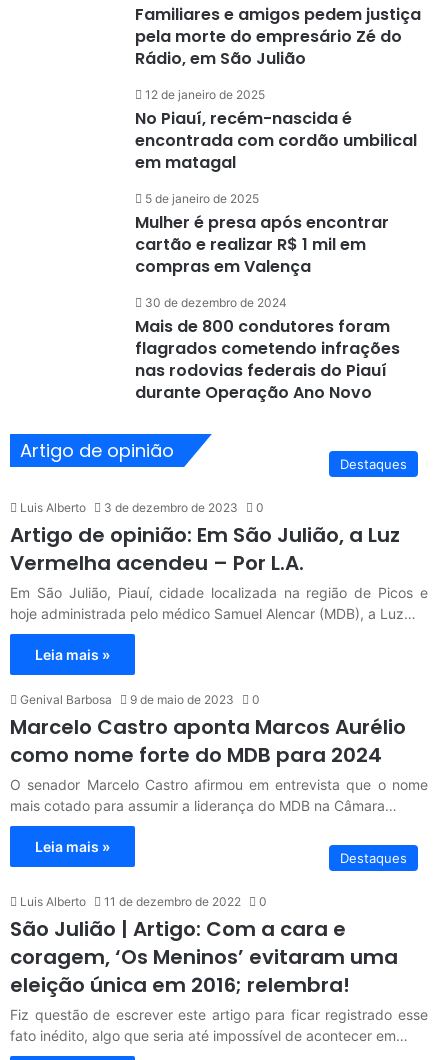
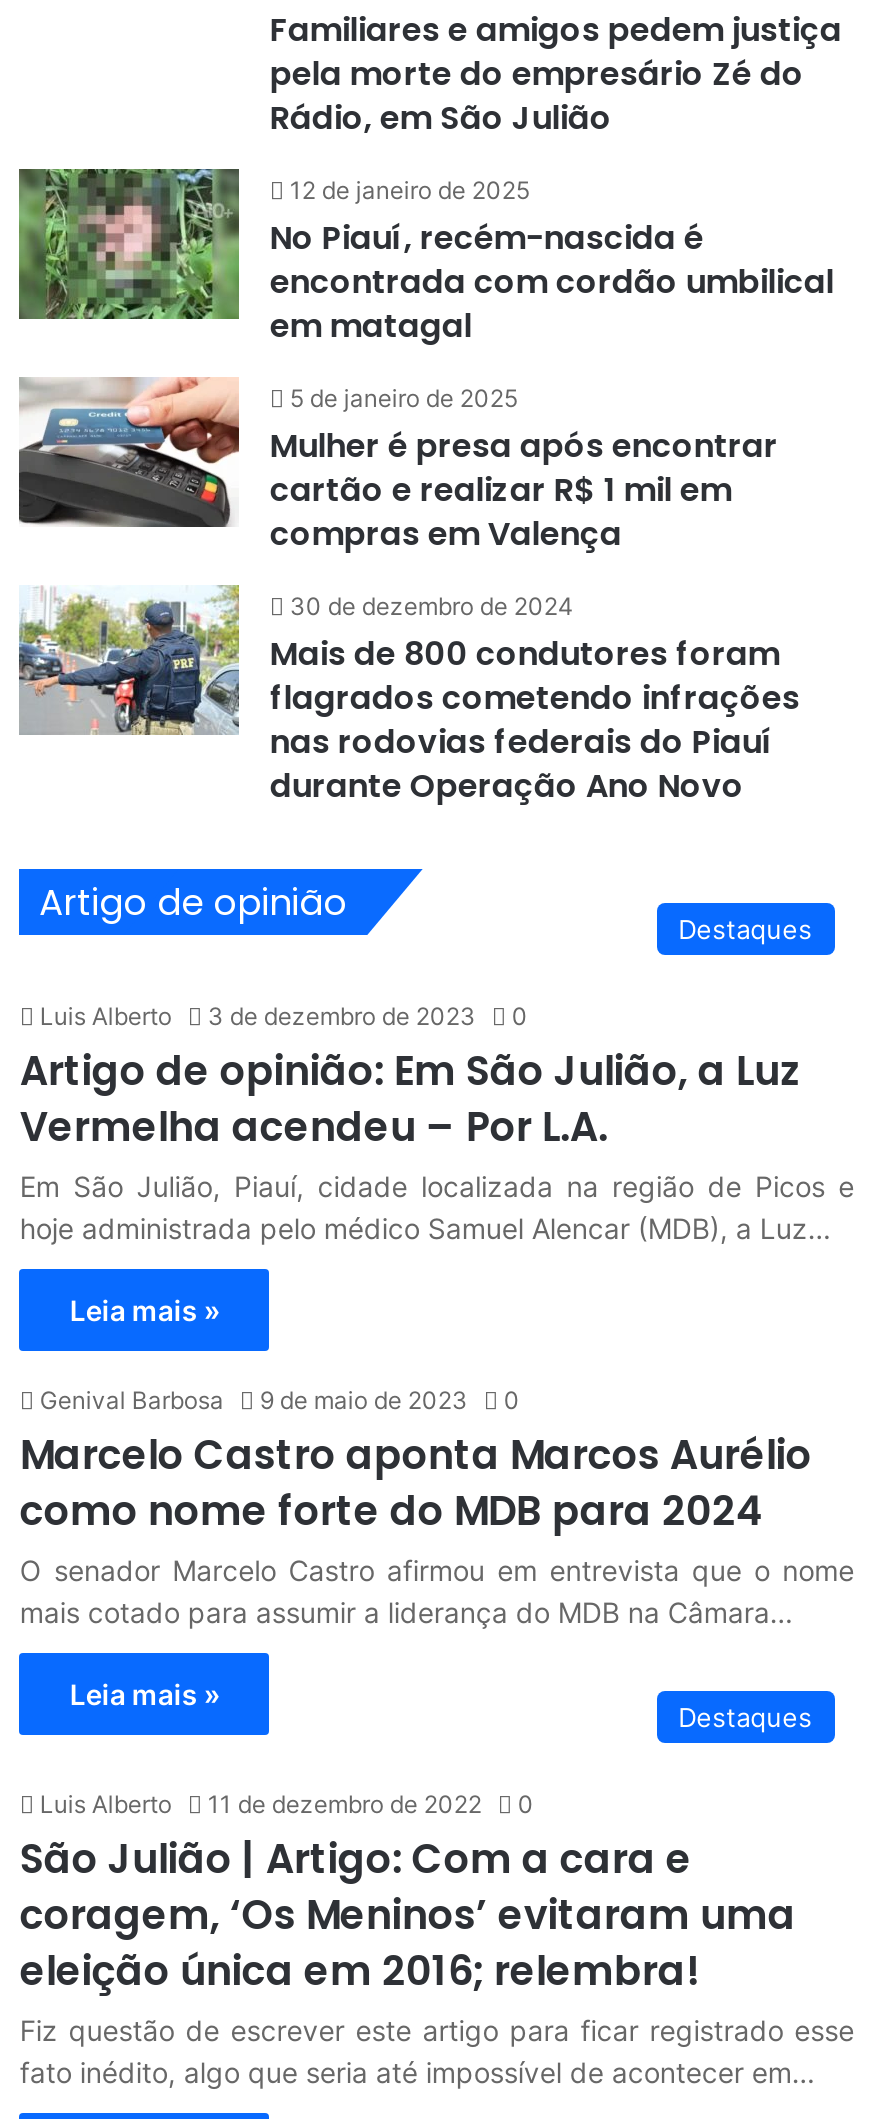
none -> [17,166,241,322] [image]
none -> [17,376,241,530] [image]
none -> [17,584,241,736] [image]

